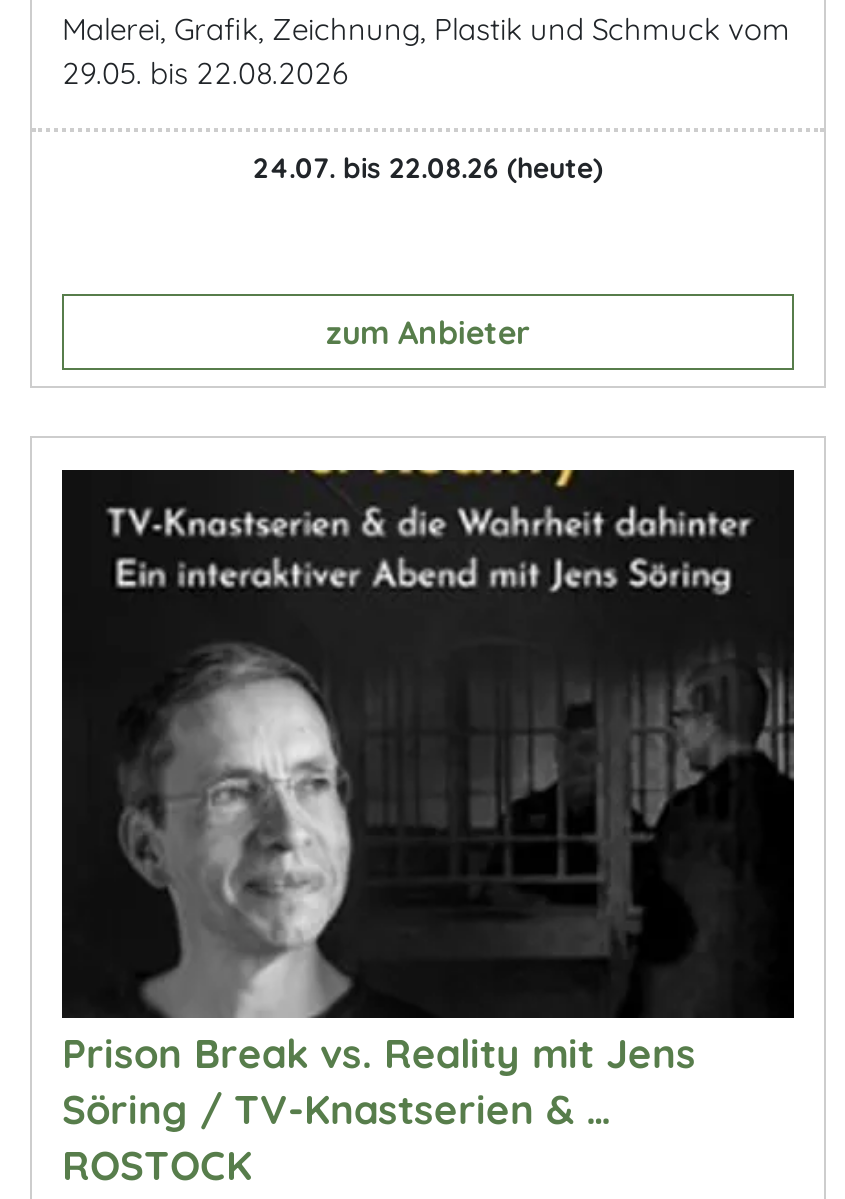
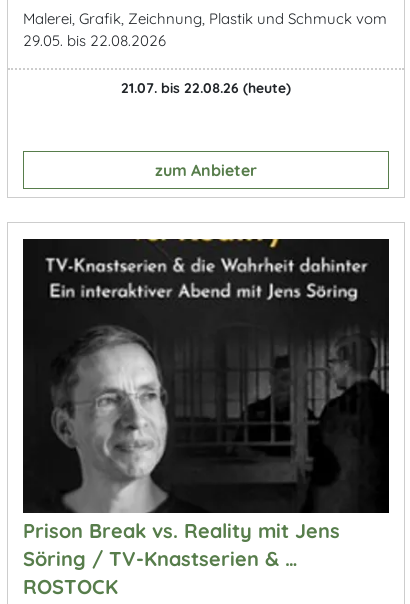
[253,149,603,185] 24.07. bis 22.08.26 (heute) -> [121,78,291,96] 21.07. bis 22.08.26 (heute)

